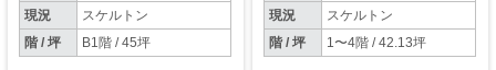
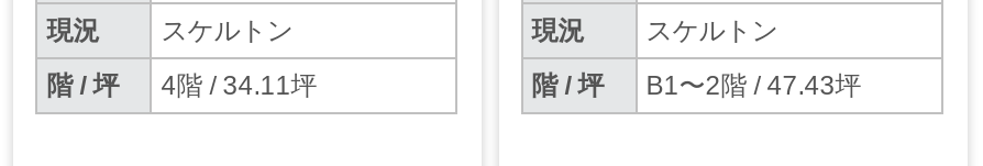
[25,35,151,50] 階 / 坪 B1階 / 45坪 -> [47,70,317,101] 階 / 坪 4階 / 34.11坪
[269,35,426,50] 階 / 坪 1〜4階 / 42.13坪 -> [532,70,861,101] 階 / 坪 B1〜2階 / 47.43坪

